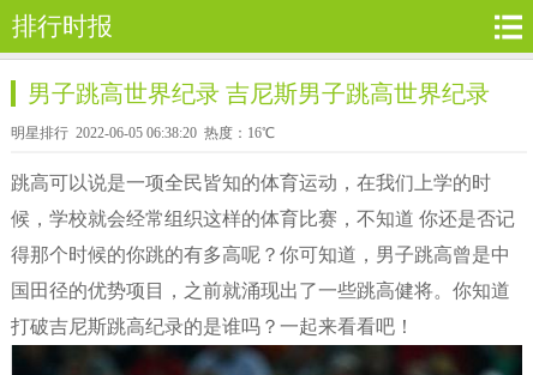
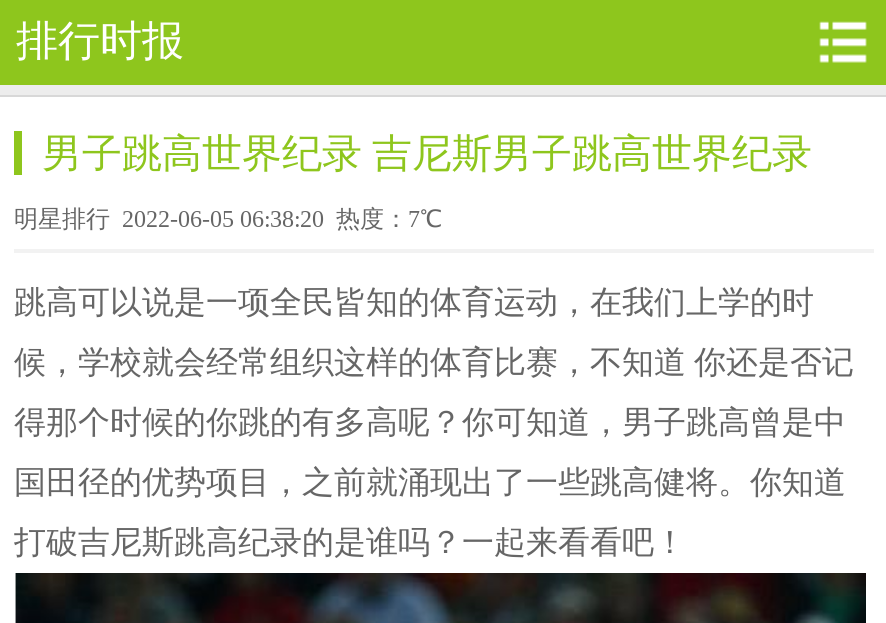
[11,125,275,141] 明星排行2022-06-05 06:38:20 热度：16℃ -> [14,205,442,233] 明星排行2022-06-05 06:38:20 热度：7℃

